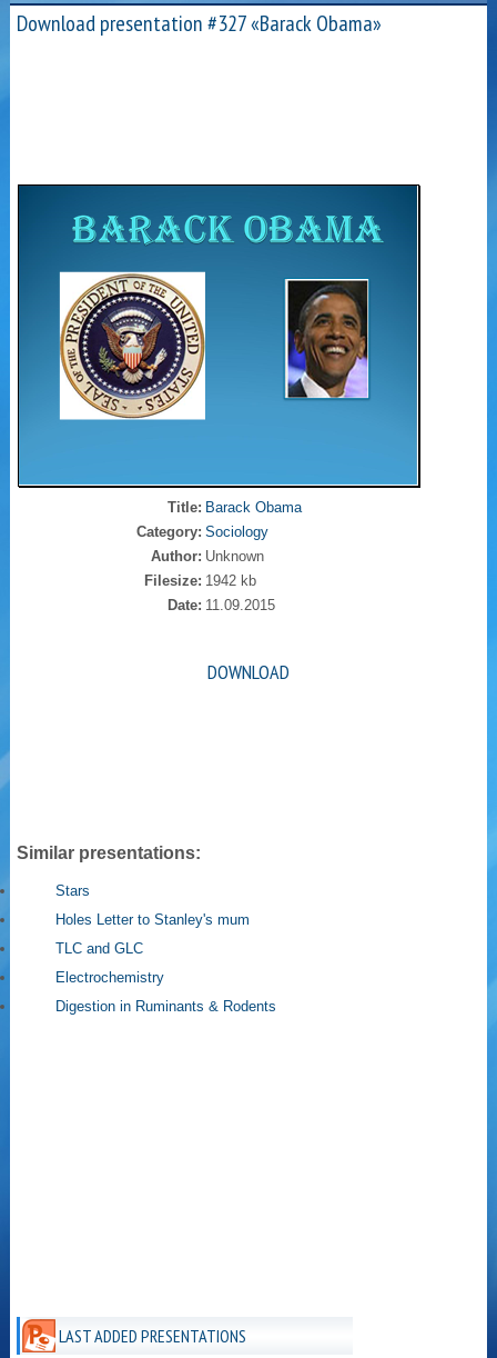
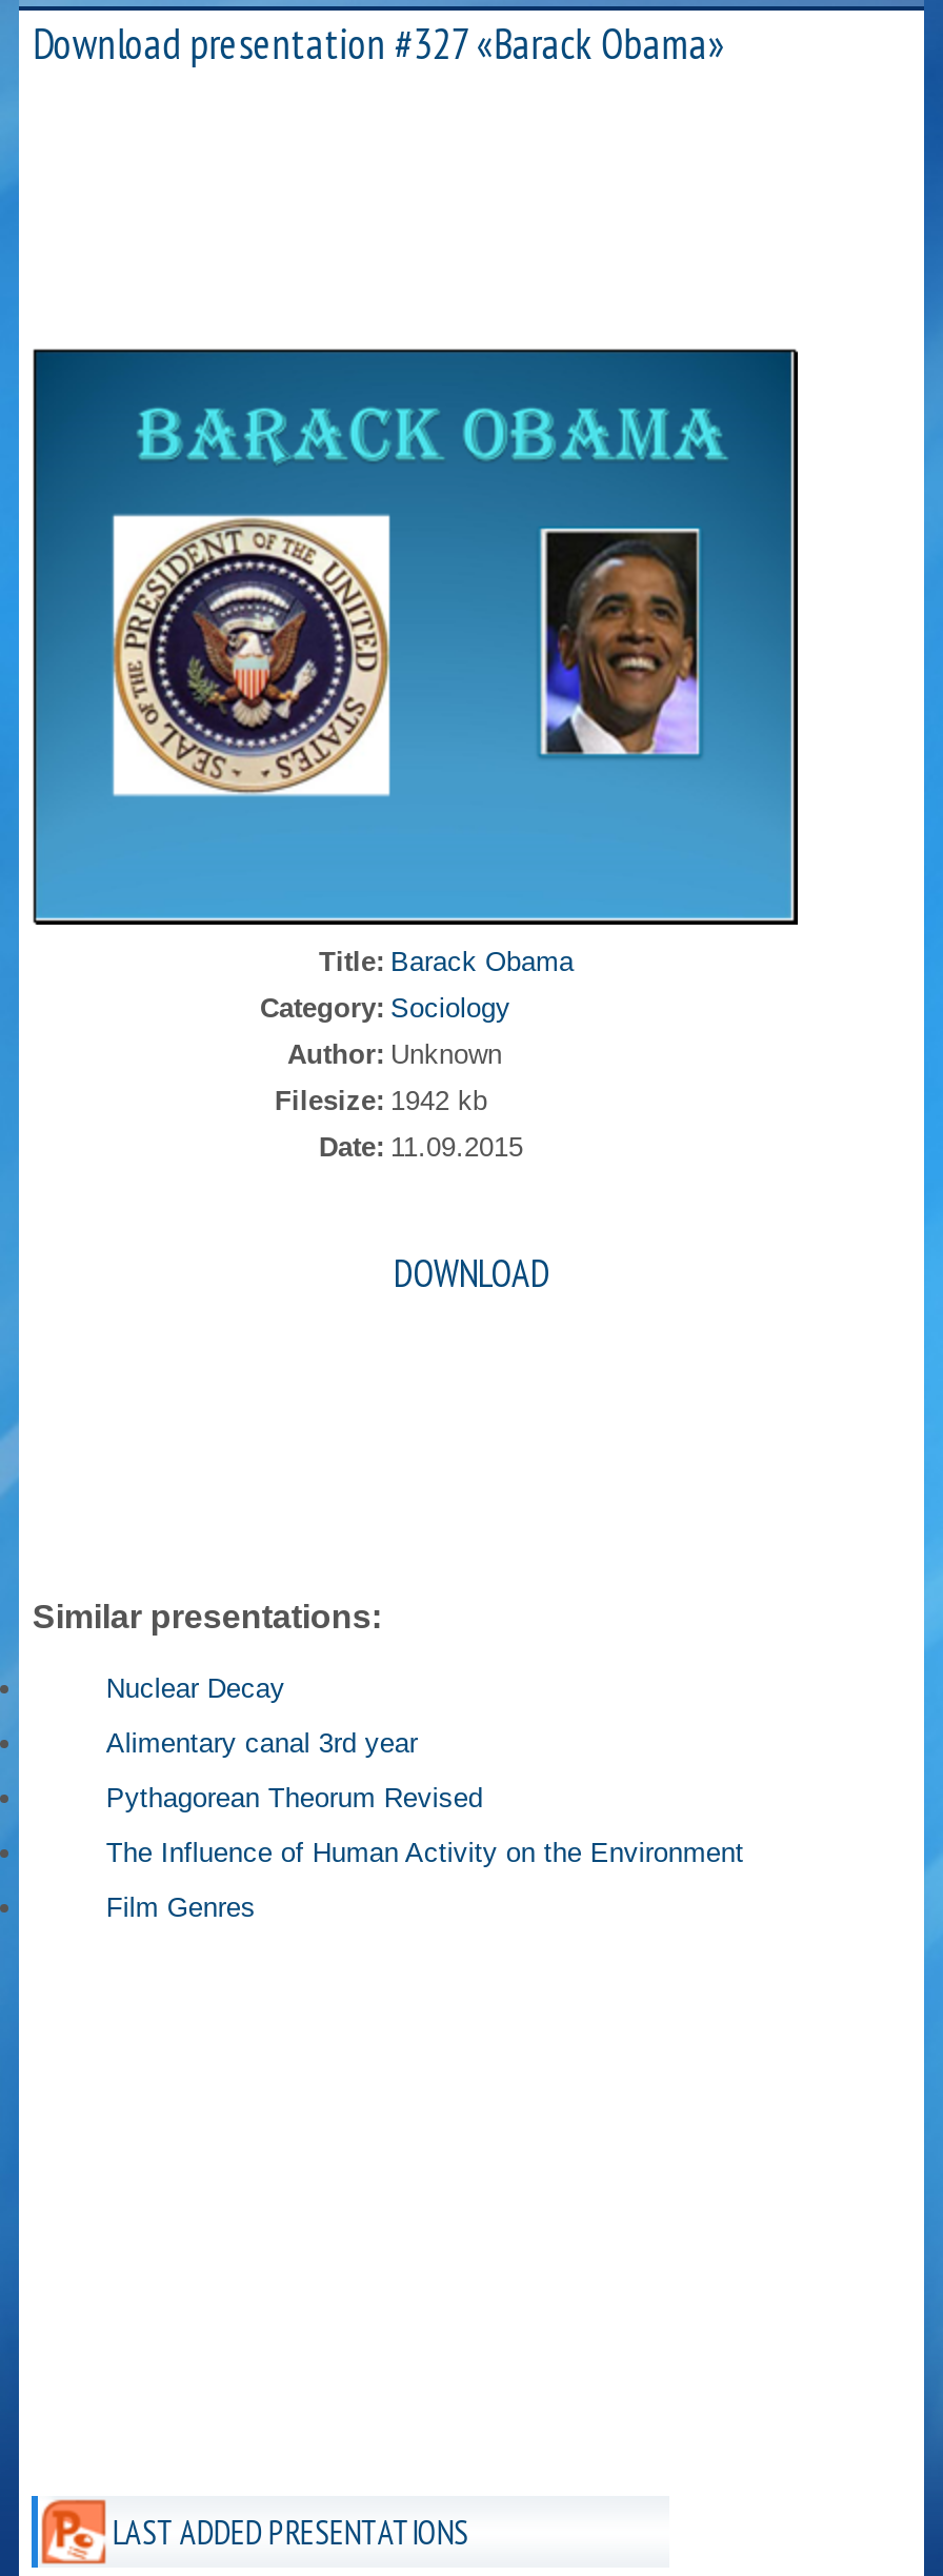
[56,883,90,899] Stars -> [106,1673,285,1705] Nuclear Decay
[56,912,250,928] Holes Letter to Stanley's mum -> [106,1728,418,1760] Alimentary canal 3rd year
[56,941,144,957] TLC and GLC -> [106,1783,483,1814] Pythagorean Theorum Revised
[56,969,165,986] Electrochemistry -> [106,1838,744,1869] The Influence of Human Activity on the Environment
[56,998,277,1015] Digestion in Ruminants & Rodents -> [106,1892,256,1924] Film Genres

